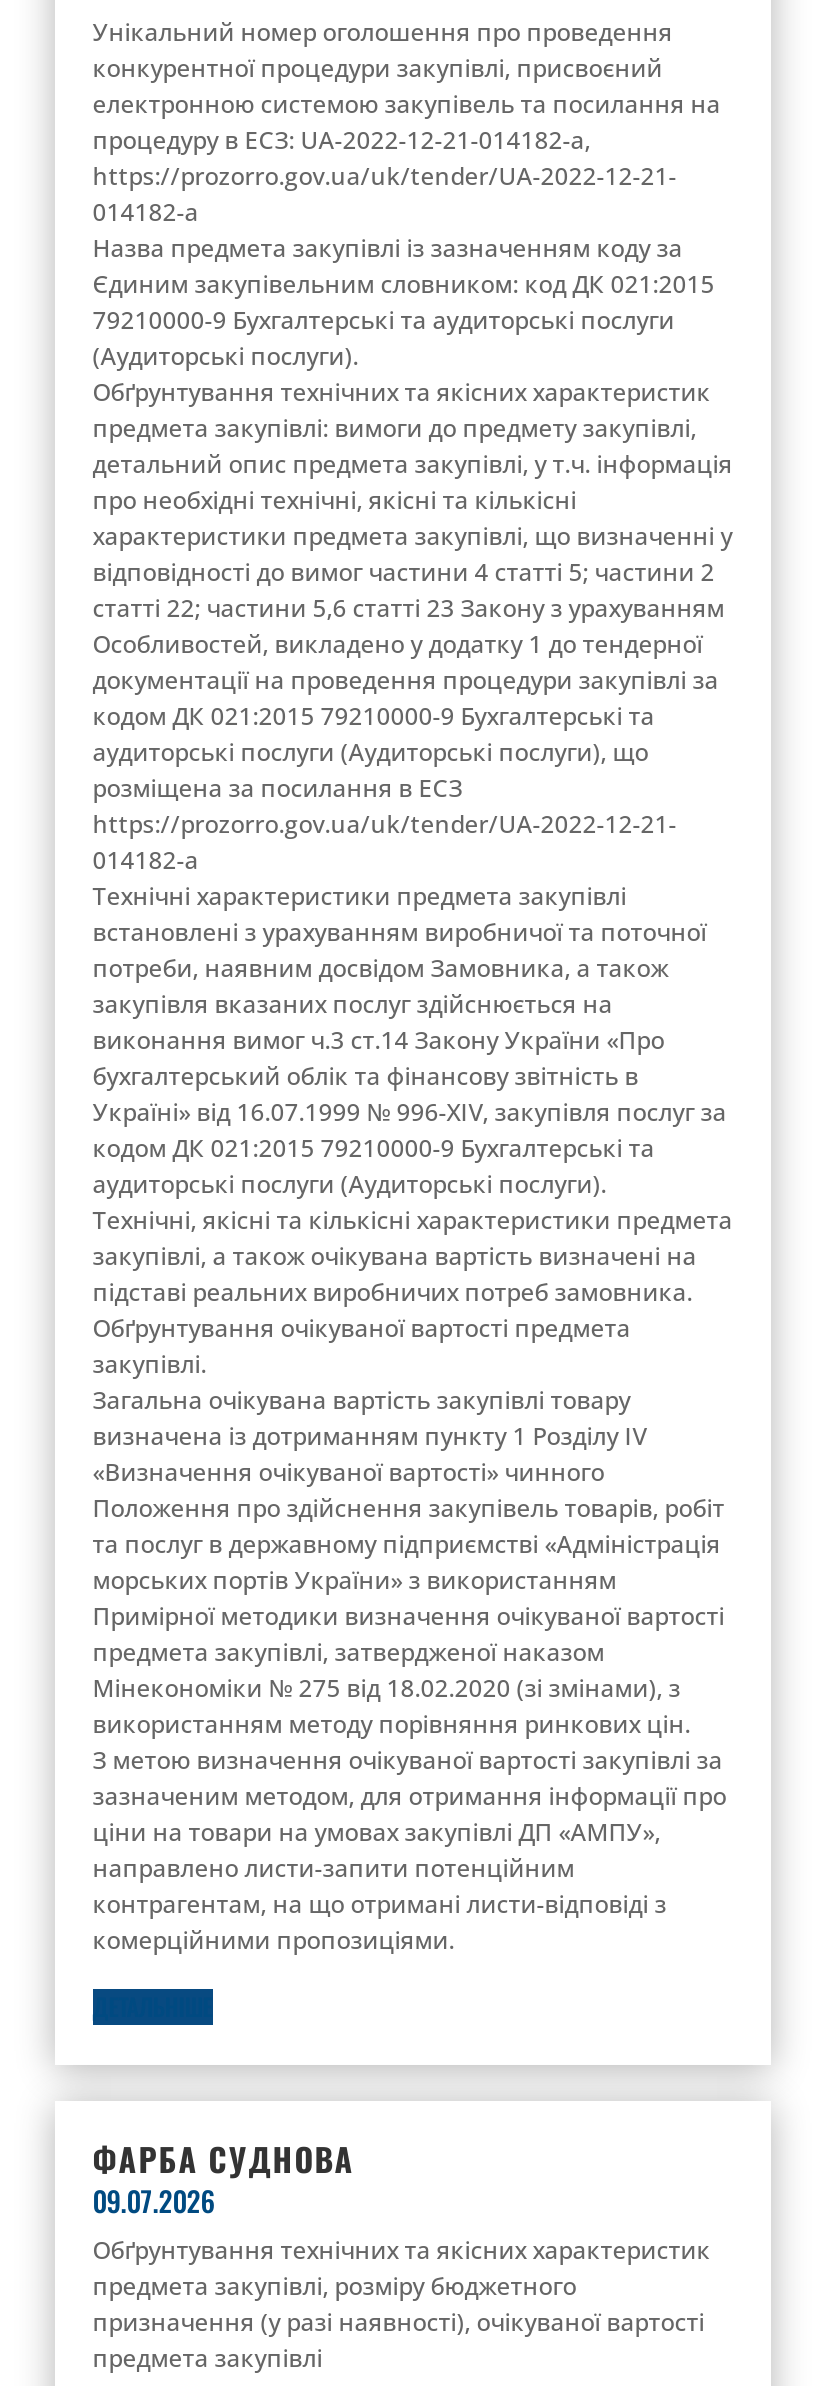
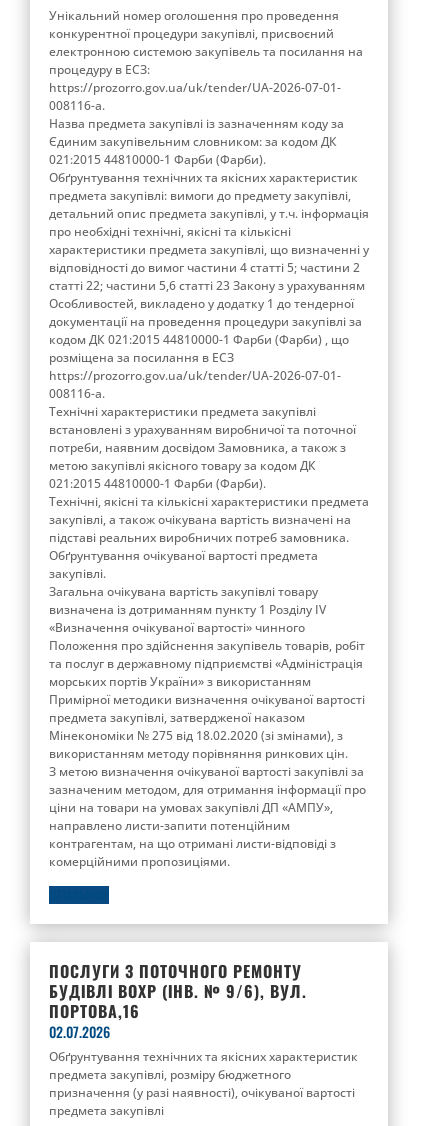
[93,122,677,228] процедуру в ЕСЗ: UA-2022-12-21-014182-a, | https://prozorro.gov.ua/uk/tender/UA-2022-12-21- | 014182-a -> [49,61,341,114] процедуру в ЕСЗ: | https://prozorro.gov.ua/uk/tender/UA-2026-07-01- | 008116-a.
[93,266,715,372] Єдиним закупівельним словником: код ДК 021:2015 | 79210000-9 Бухгалтерські та аудиторські послуги | (Аудиторські послуги). -> [49,133,337,168] Єдиним закупівельним словником: за кодом ДК | 021:2015 44810000-1 Фарби (Фарби).
[93,698,655,768] кодом ДК 021:2015 79210000-9 Бухгалтерські та | аудиторські послуги (Аудиторські послуги), що -> [49,331,349,348] кодом ДК 021:2015 44810000-1 Фарби (Фарби) , що
[93,806,677,876] https://prozorro.gov.ua/uk/tender/UA-2022-12-21- | 014182-a -> [49,367,341,402] https://prozorro.gov.ua/uk/tender/UA-2026-07-01- | 008116-a.
[93,950,727,1200] потреби, наявним досвідом Замовника, а також | закупівля вказаних послуг здійснюється на | виконання вимог ч.3 ст.14 Закону України «Про | бухгалтерський облік та фінансову звітність в | Україні» від 16.07.1999 № 996-XIV, закупівля послуг за | кодом ДК 021:2015 79210000-9 Бухгалтерські та | аудиторські послуги (Аудиторські послуги). -> [49,439,346,492] потреби, наявним досвідом Замовника, а також з | метою закупівлі якісного товару за кодом ДК | 021:2015 44810000-1 Фарби (Фарби).
moved [93,1202,733,2022] -> [49,493,369,903]: Технічні, якісні та кількісні характеристики предмета | закупівлі, а також очікувана вартість визначені на | підставі реальних виробничих потреб замовника. | ... | комерційними пропозиціями. | ДЕТАЛЬНІШЕ
[93,2134,355,2220] ФАРБА СУДНОВА | 09.07.2026 -> [49,959,307,1042] ПОСЛУГИ З ПОТОЧНОГО РЕМОНТУ | БУДІВЛІ ВОХР (ІНВ. № 9/6), ВУЛ. | ПОРТОВА,16 | 02.07.2026

